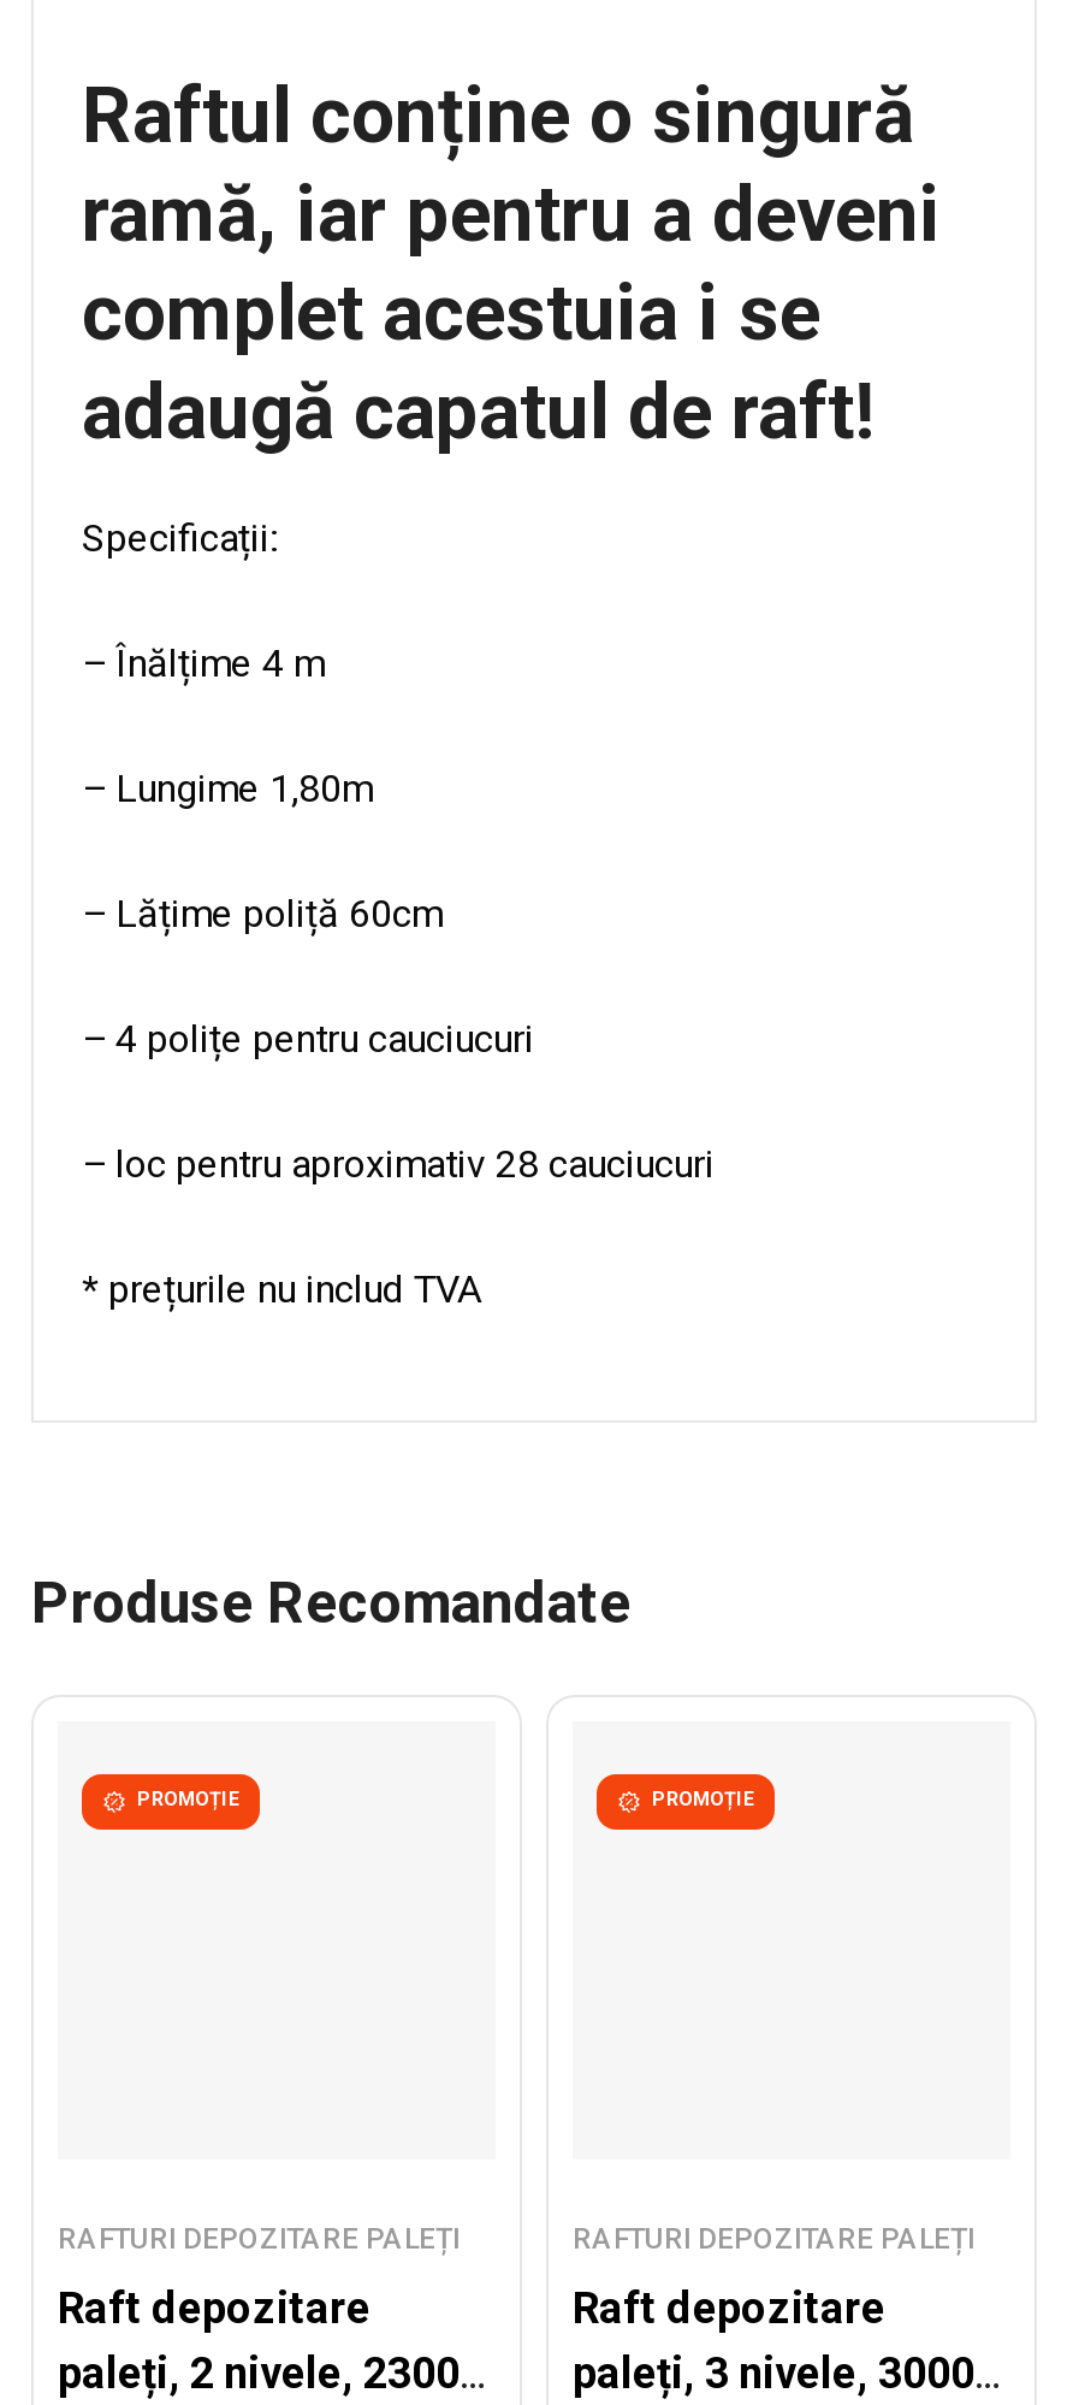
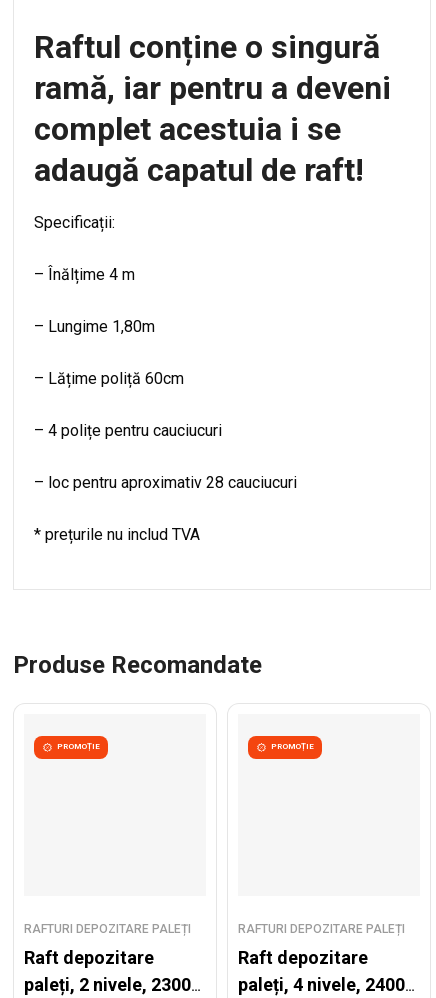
[573,2347,974,2397] paleți, 3 nivele, 3000 -> [238,974,405,995] paleți, 4 nivele, 2400

